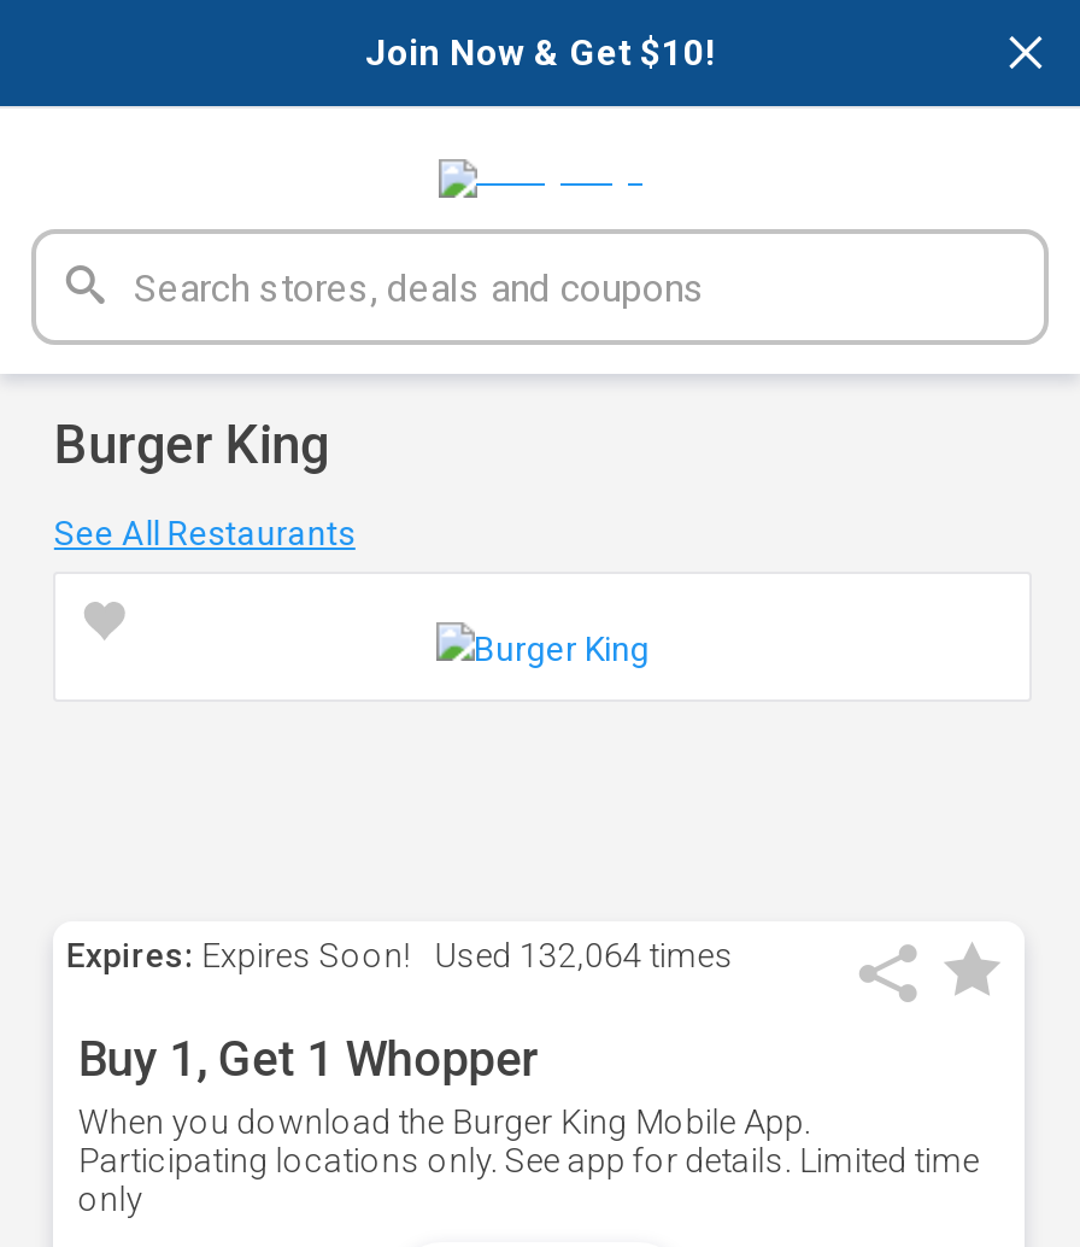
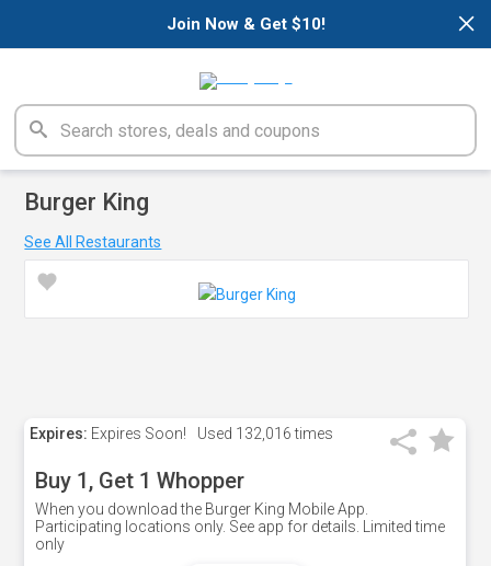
[66,936,734,974] Expires: Expires Soon! Used 132,064 times -> [30,425,334,442] Expires: Expires Soon! Used 132,016 times

